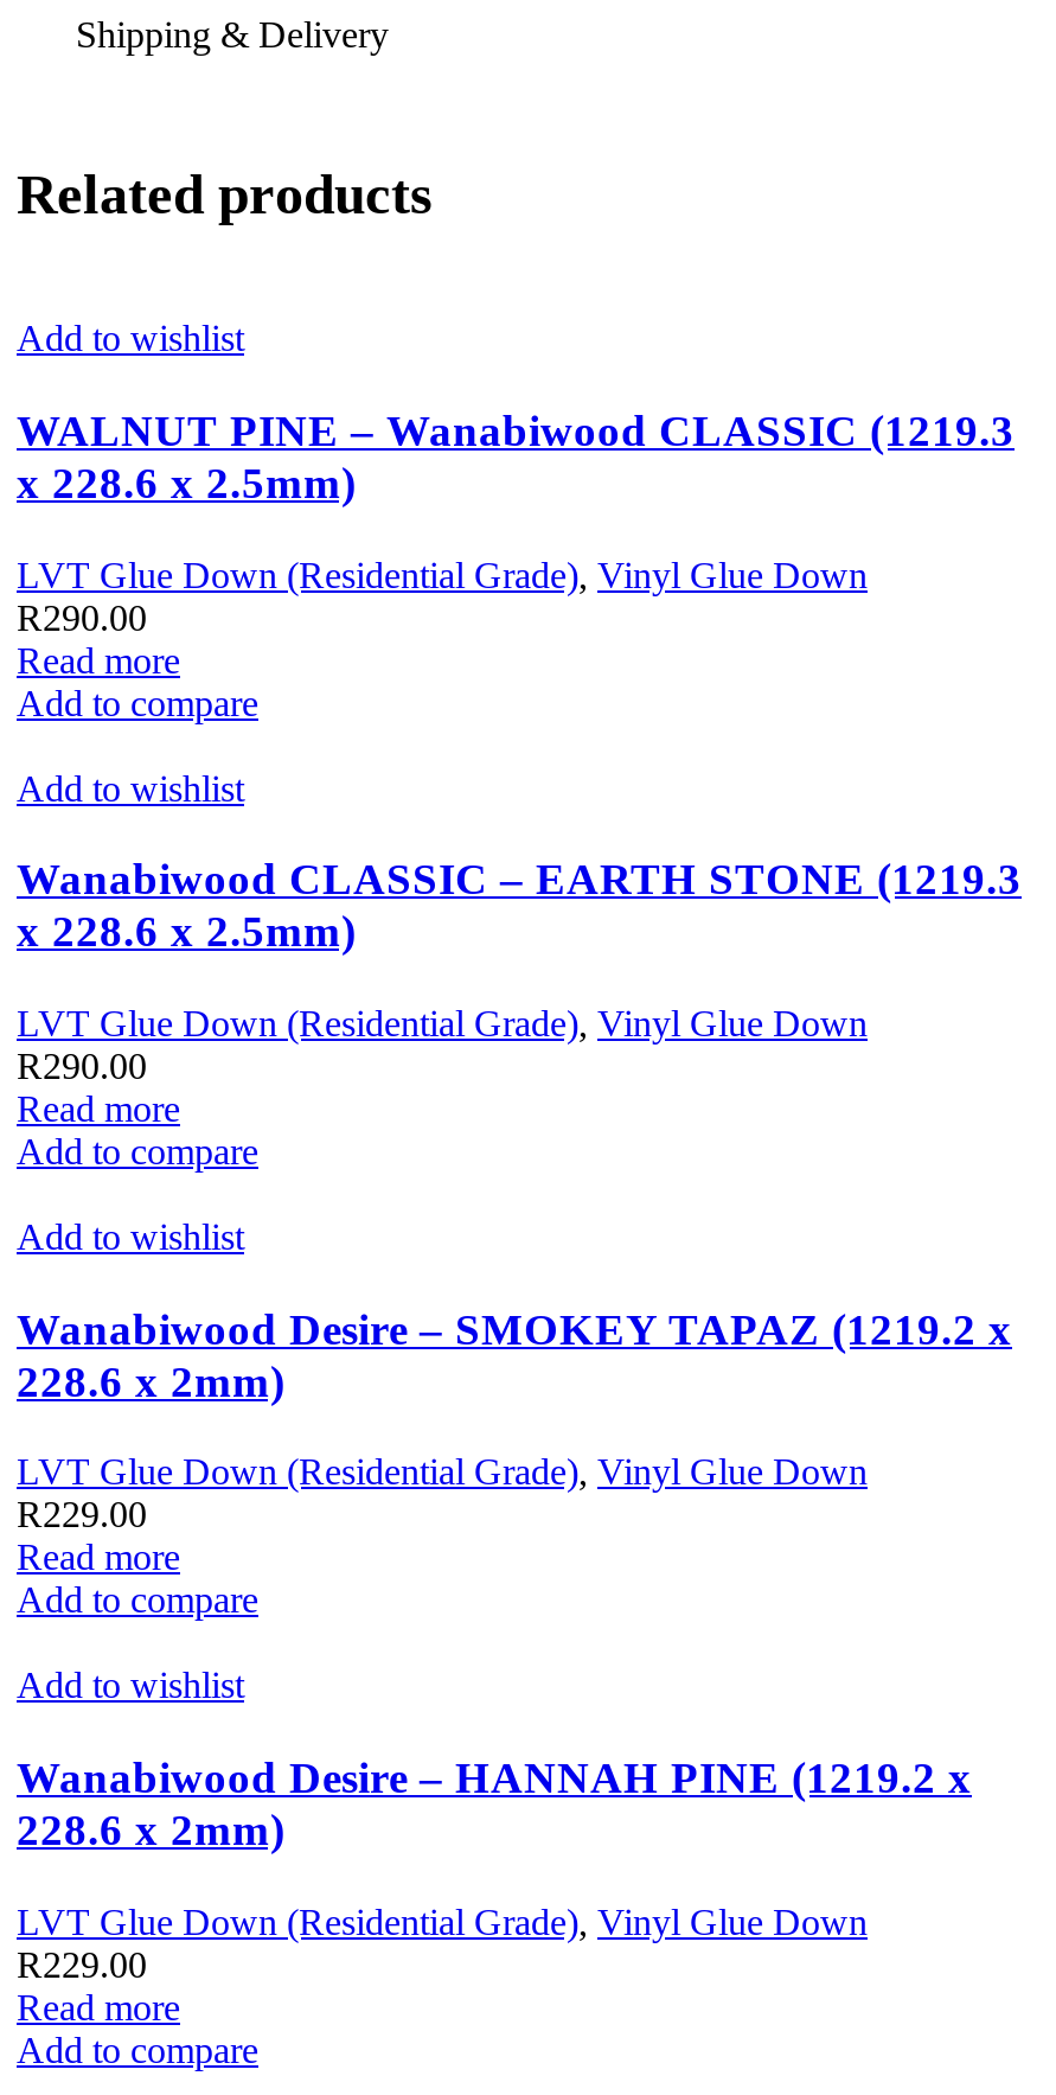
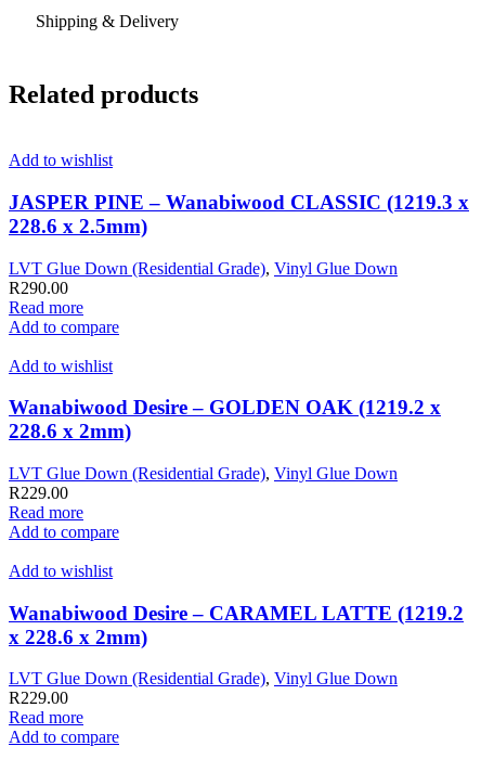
[17,405,1015,507] WALNUT PINE – Wanabiwood CLASSIC (1219.3 | x 228.6 x 2.5mm) -> [9,191,469,237] JASPER PINE – Wanabiwood CLASSIC (1219.3 x | 228.6 x 2.5mm)
[17,854,1022,1353] Wanabiwood CLASSIC – EARTH STONE (1219.3 | x 228.6 x 2.5mm) | LVT Glue Down (Residential Grade), Vinyl Glue Down | R290.00 | Read more | Add to compare | Add to wishlist | Wanabiwood Desire – SMOKEY TAPAZ (1219.2 x -> [9,396,441,419] Wanabiwood Desire – GOLDEN OAK (1219.2 x
[17,1753,972,1855] Wanabiwood Desire – HANNAH PINE (1219.2 x | 228.6 x 2mm) -> [9,601,464,648] Wanabiwood Desire – CARAMEL LATTE (1219.2 | x 228.6 x 2mm)

